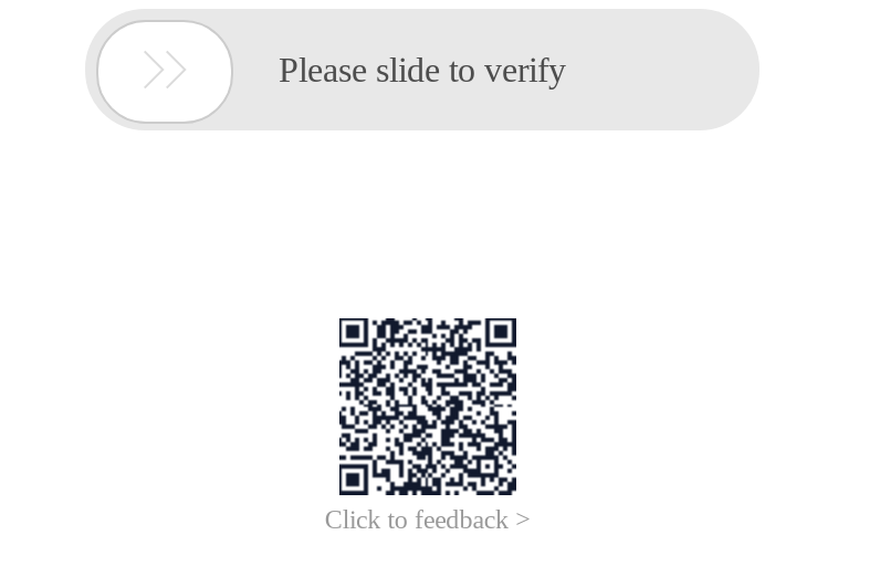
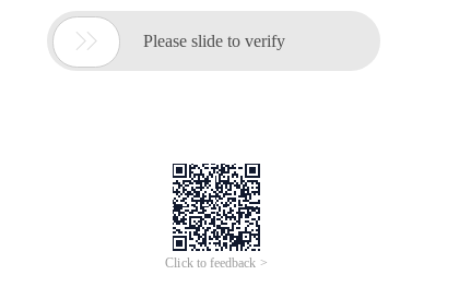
[337,316,518,497] [image] -> [172,163,261,252] [image]

